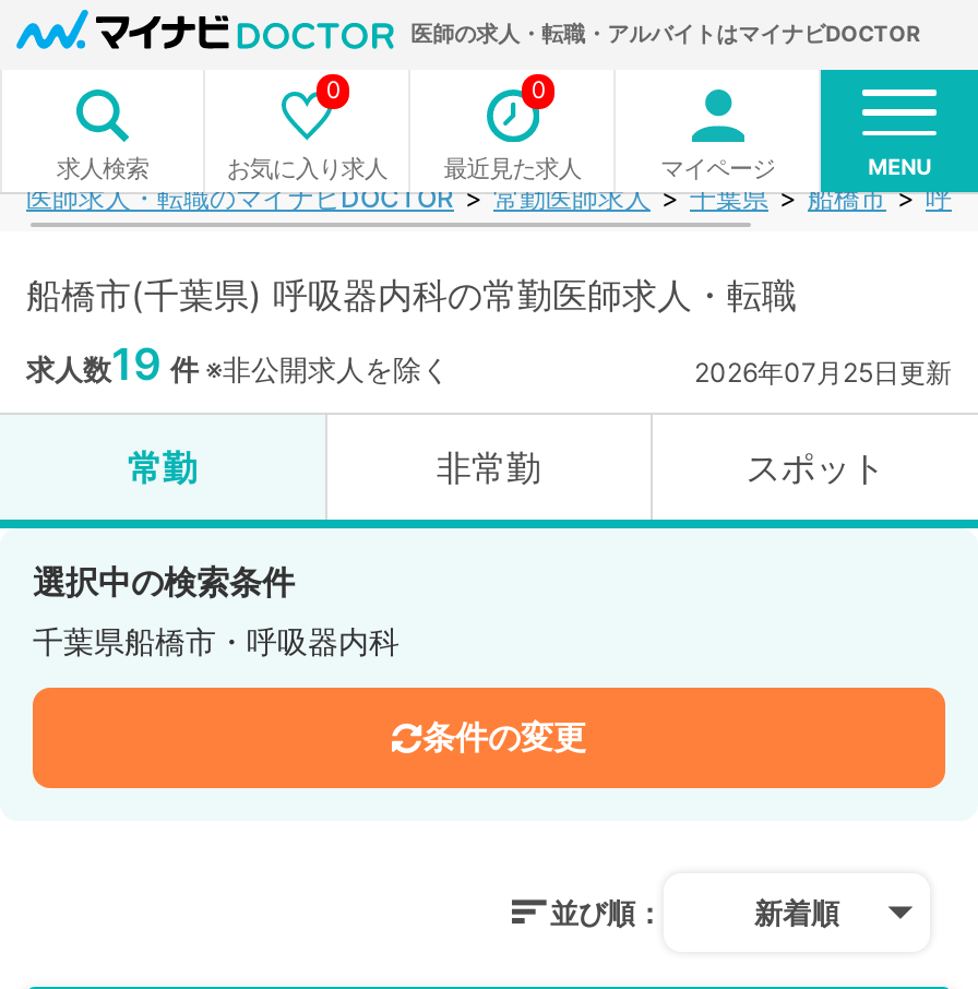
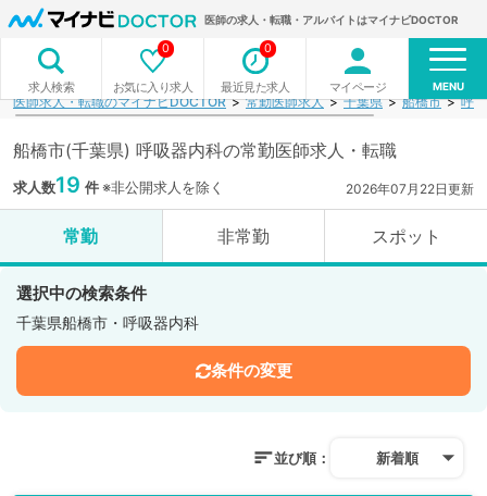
[694,356,952,389] 2026年07月25日更新 -> [346,181,474,197] 2026年07月22日更新

